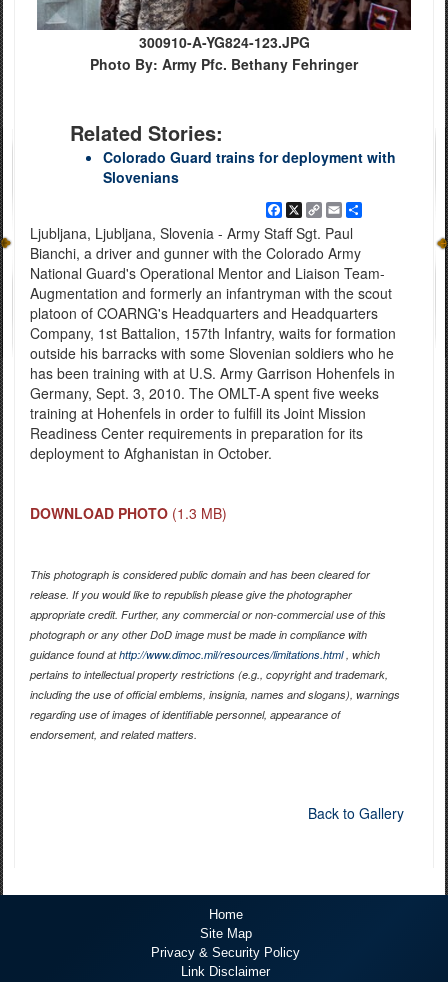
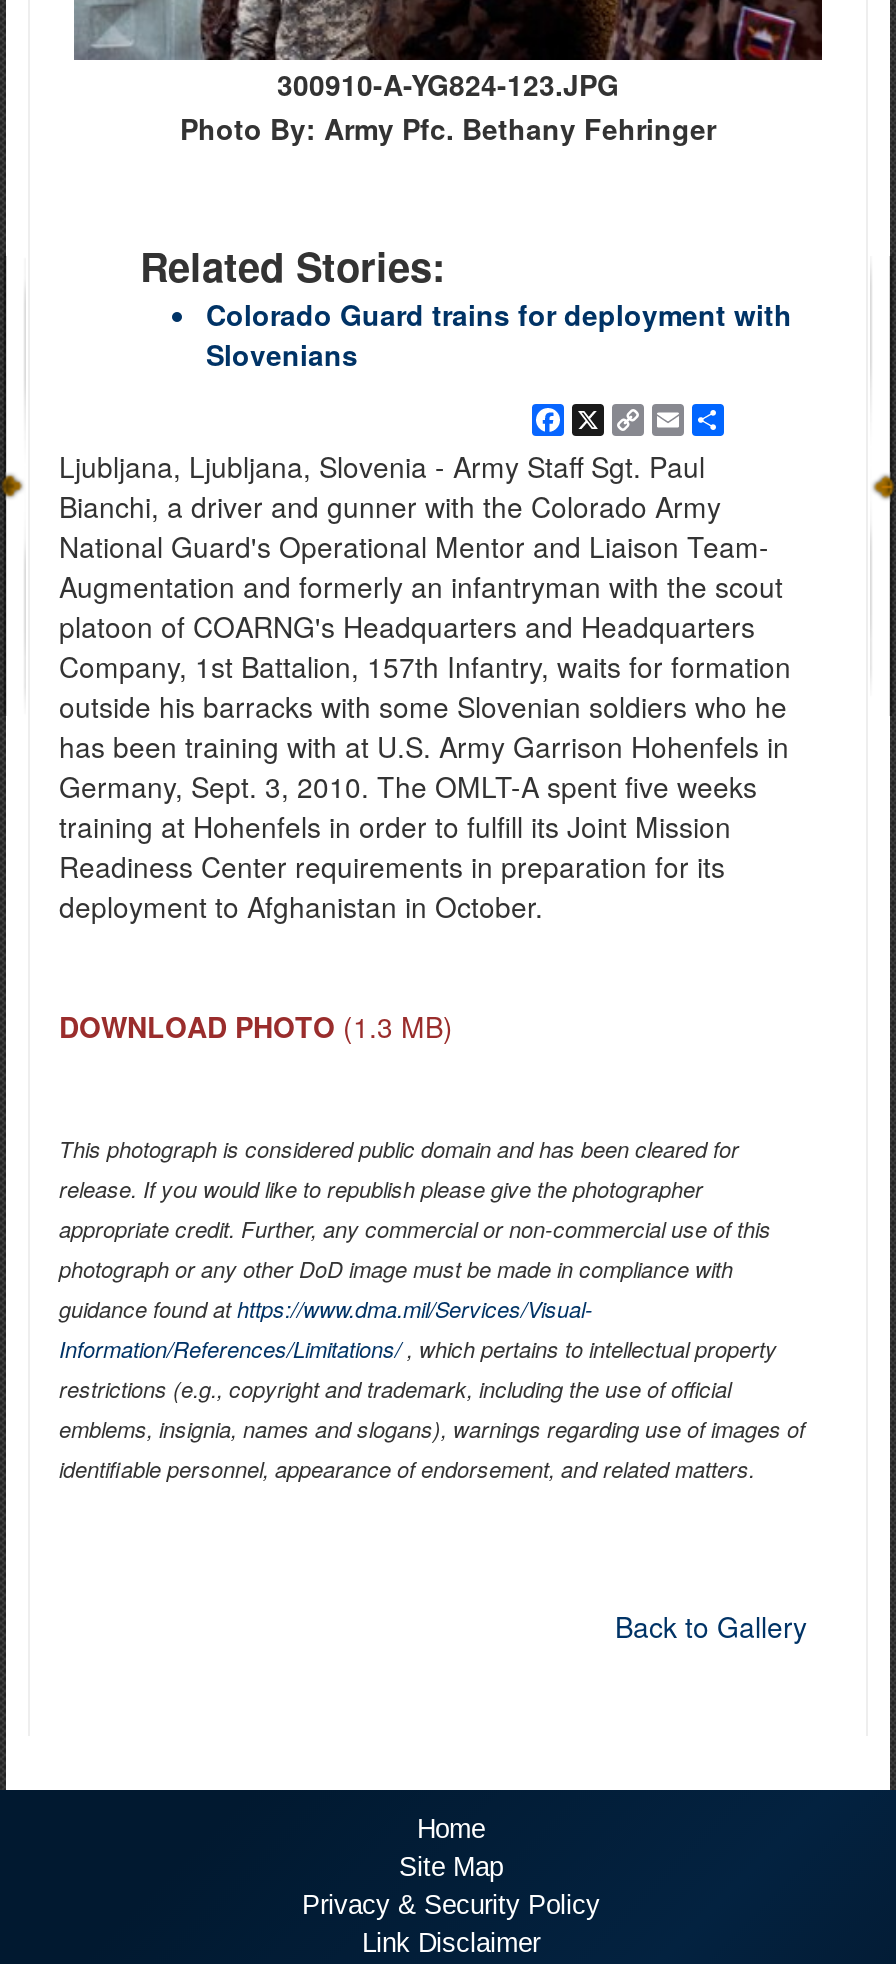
[29,647,399,742] guidance found athttp://www.dimoc.mil/resources/limitations.html, which | pertains to intellectual property restrictions (e.g., copyright and trademark, | including the use of official emblems, insignia, names and slogans), warnings | regarding use of images of identifiable personnel, appearance of | endorsement, and related matters. -> [59,1295,805,1485] guidance found athttps://www.dma.mil/Services/Visual- | Information/References/Limitations/, which pertains to intellectual property | restrictions (e.g., copyright and trademark, including the use of official | emblems, insignia, names and slogans), warnings regarding use of images of | identifiable personnel, appearance of endorsement, and related matters.

